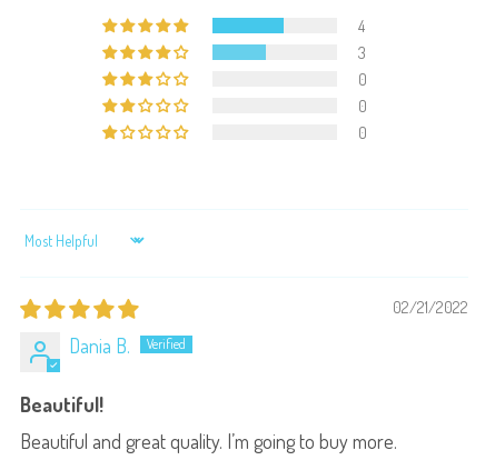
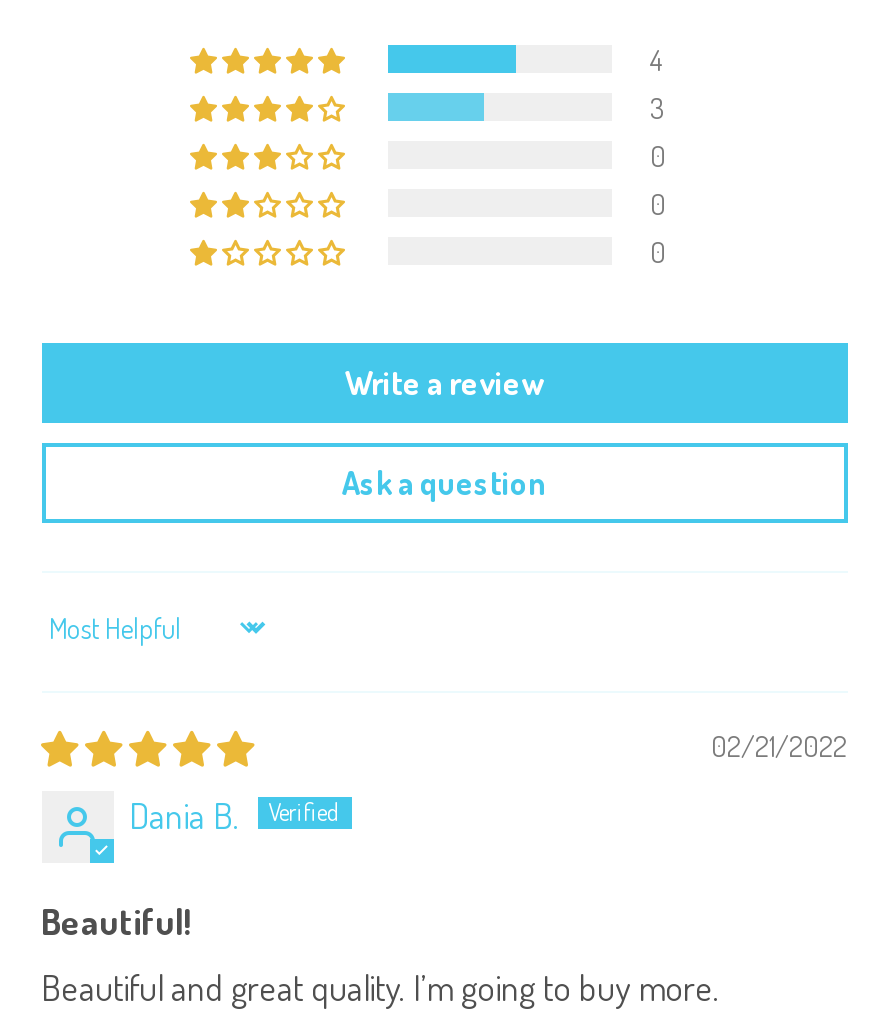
none -> [342,362,546,502] Write a review | Ask a question

